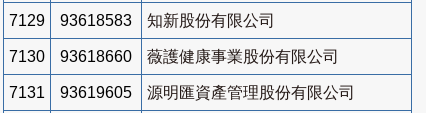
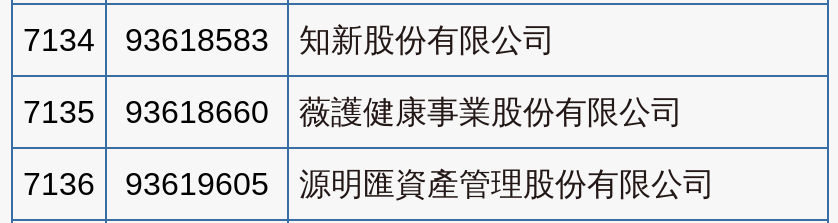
[9,12,275,29] 7129 93618583 知新股份有限公司 -> [23,23,555,57] 7134 93618583 知新股份有限公司
[9,48,339,65] 7130 93618660 薇護健康事業股份有限公司 -> [23,95,683,129] 7135 93618660 薇護健康事業股份有限公司
[9,84,355,101] 7131 93619605 源明匯資產管理股份有限公司 -> [23,167,715,201] 7136 93619605 源明匯資產管理股份有限公司

